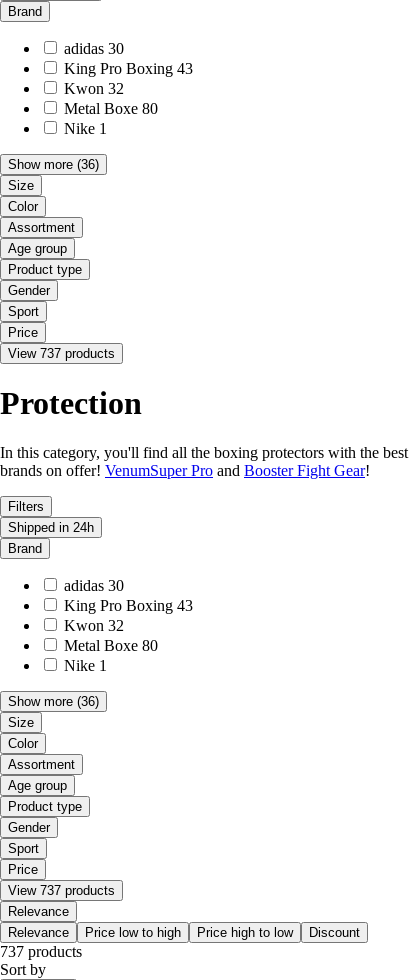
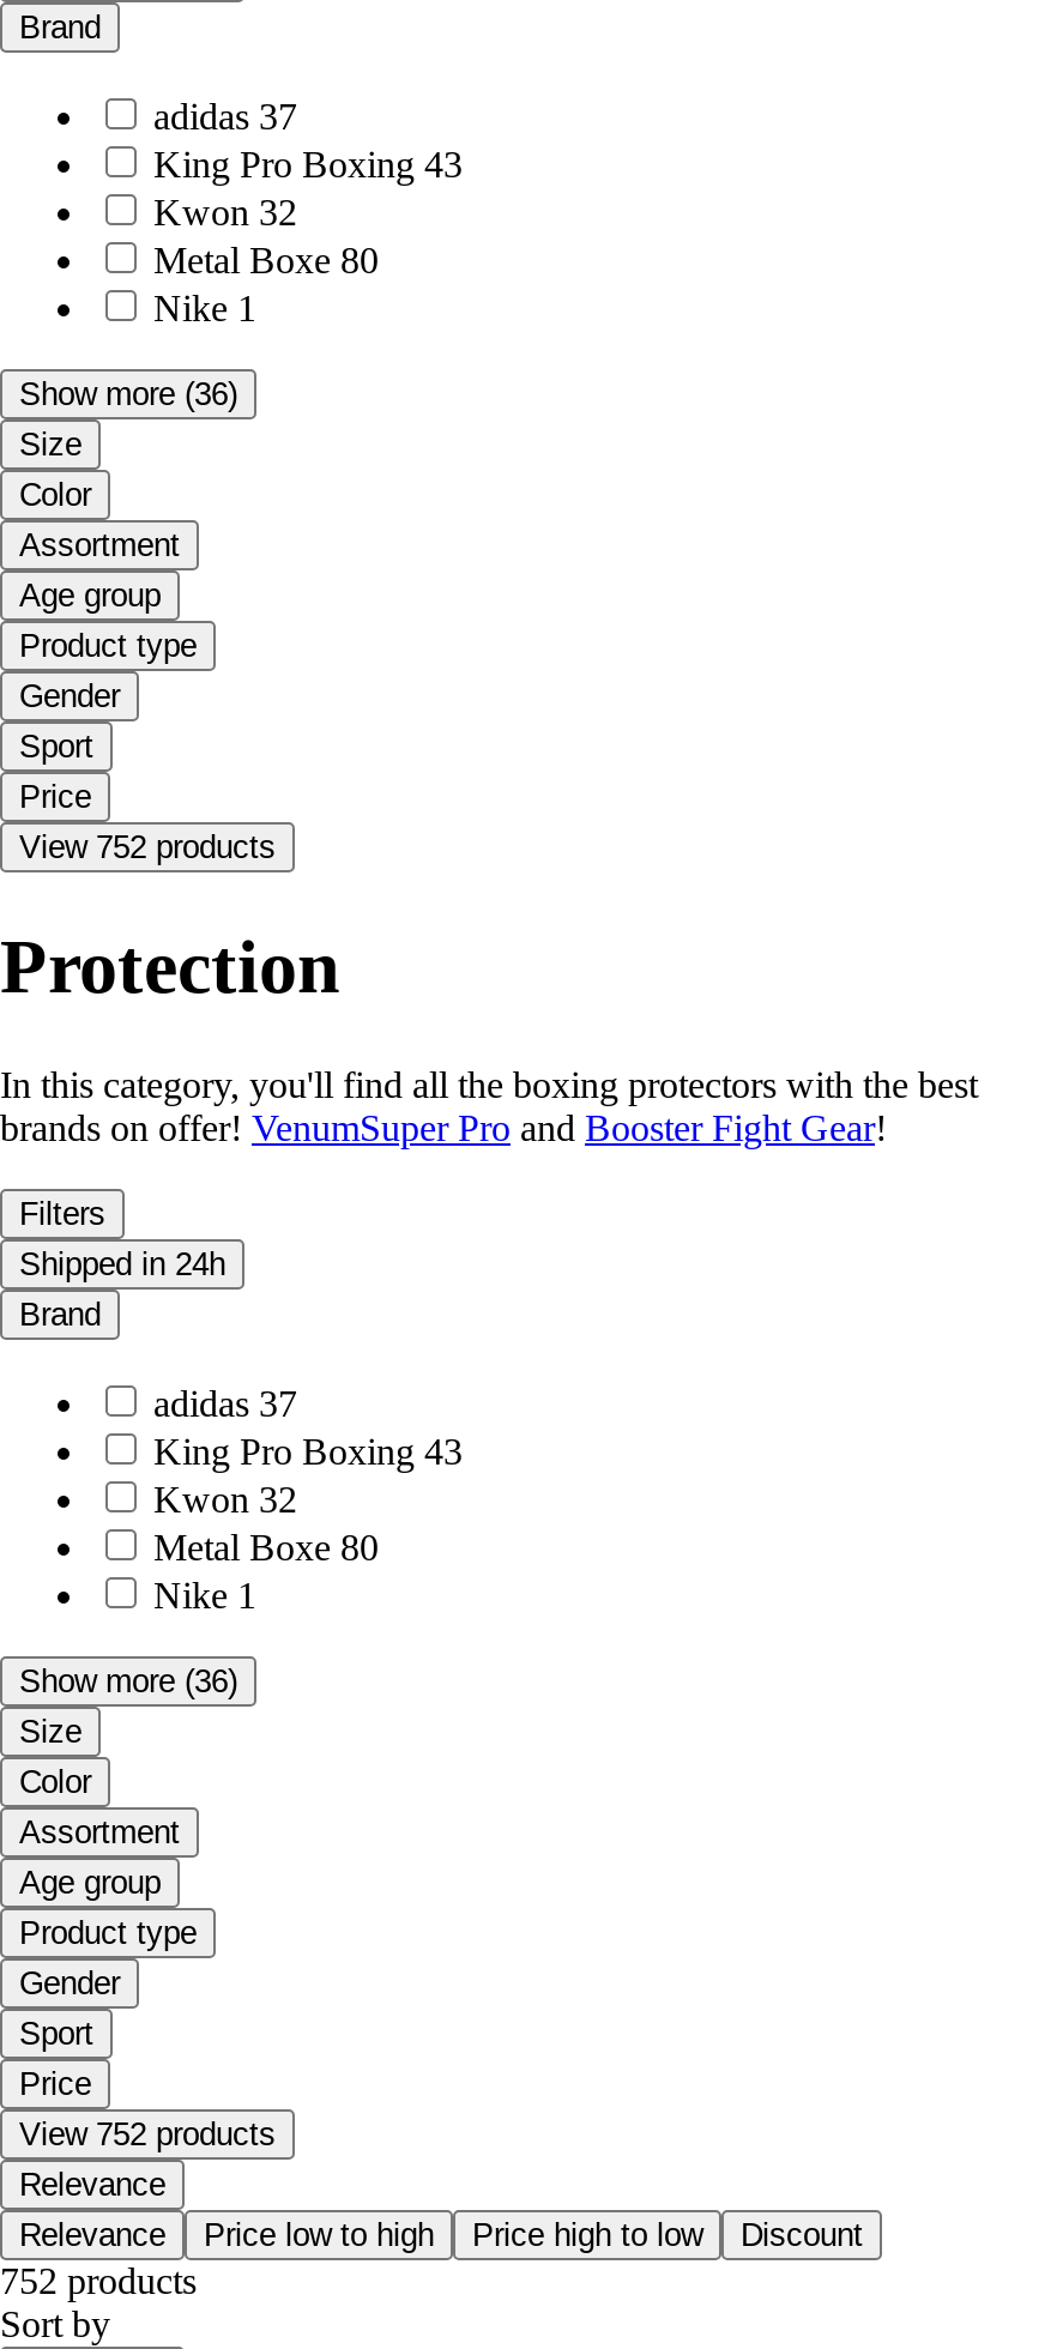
[64,40,124,57] adidas 30 -> [153,95,297,136] adidas 37
[8,346,115,361] View 737 products -> [19,829,276,865] View 752 products
[64,577,124,594] adidas 30 -> [153,1382,297,1423] adidas 37
[8,883,115,898] View 737 products -> [19,2116,276,2152] View 752 products
[0,943,82,960] 737 products -> [0,2260,197,2300] 752 products

